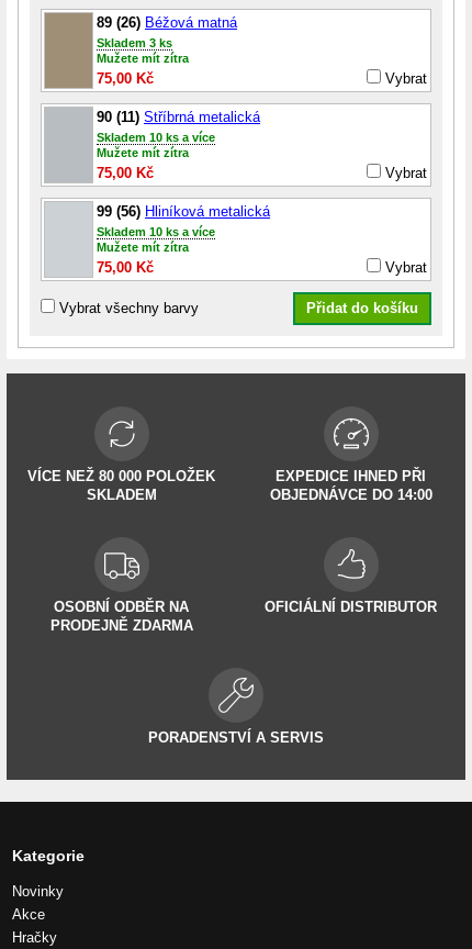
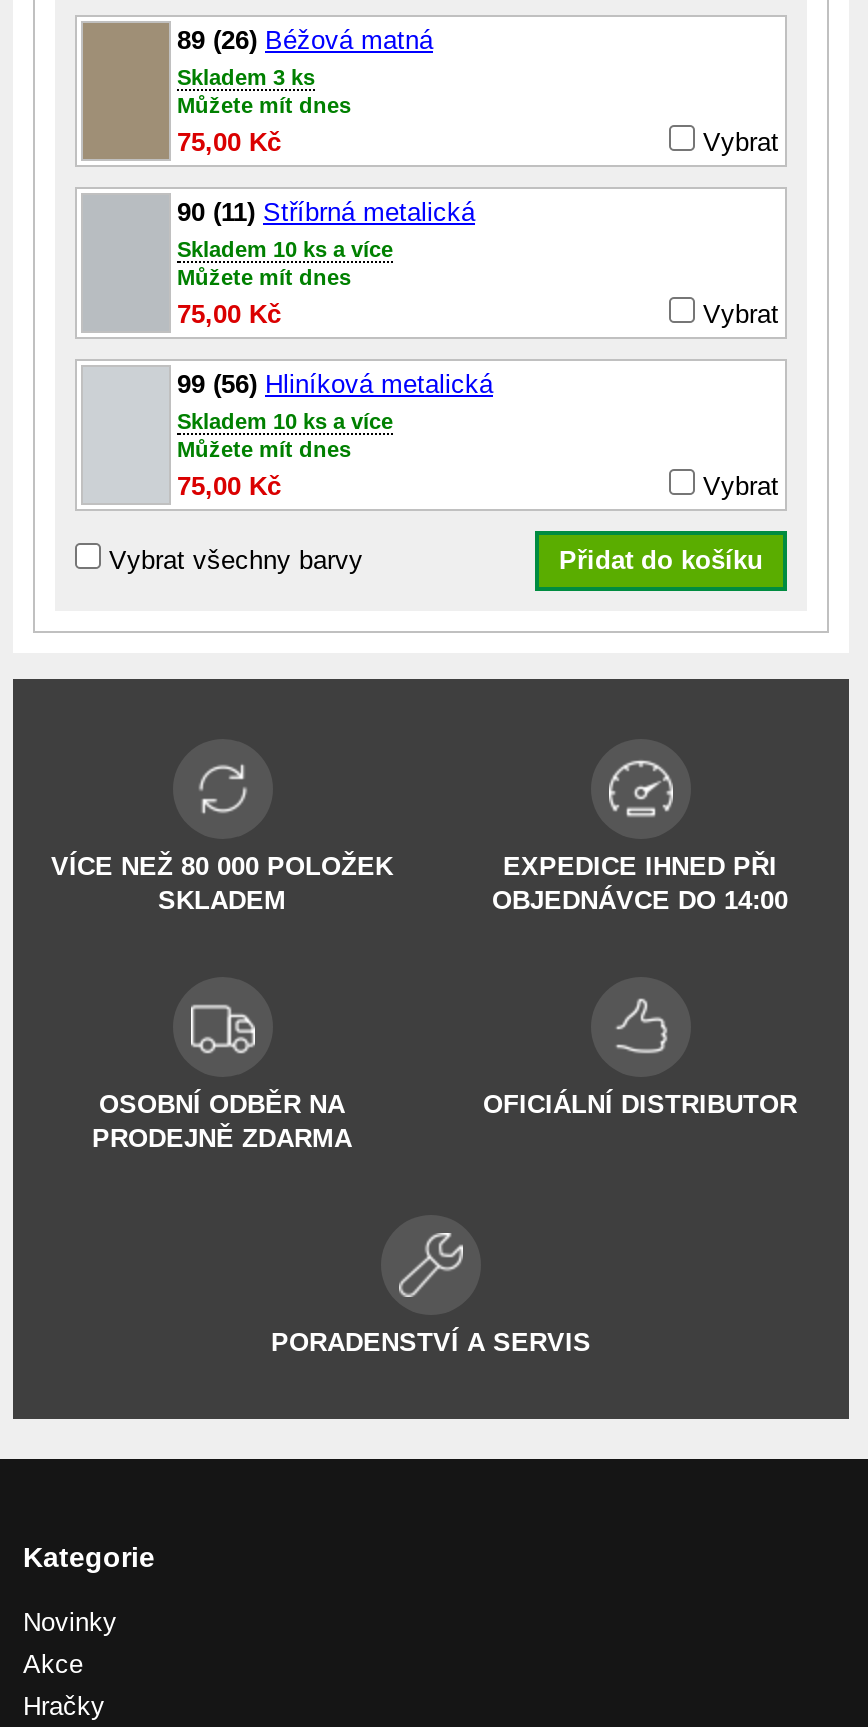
[97,52,189,65] Mužete mít zítra -> [177,93,351,117] Můžete mít dnes
[97,146,189,159] Mužete mít zítra -> [177,265,351,289] Můžete mít dnes
[97,240,189,254] Mužete mít zítra -> [177,437,351,461] Můžete mít dnes

